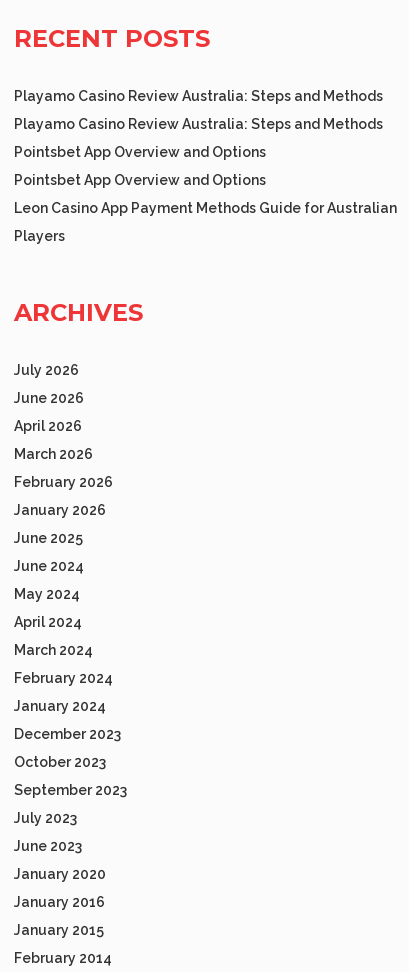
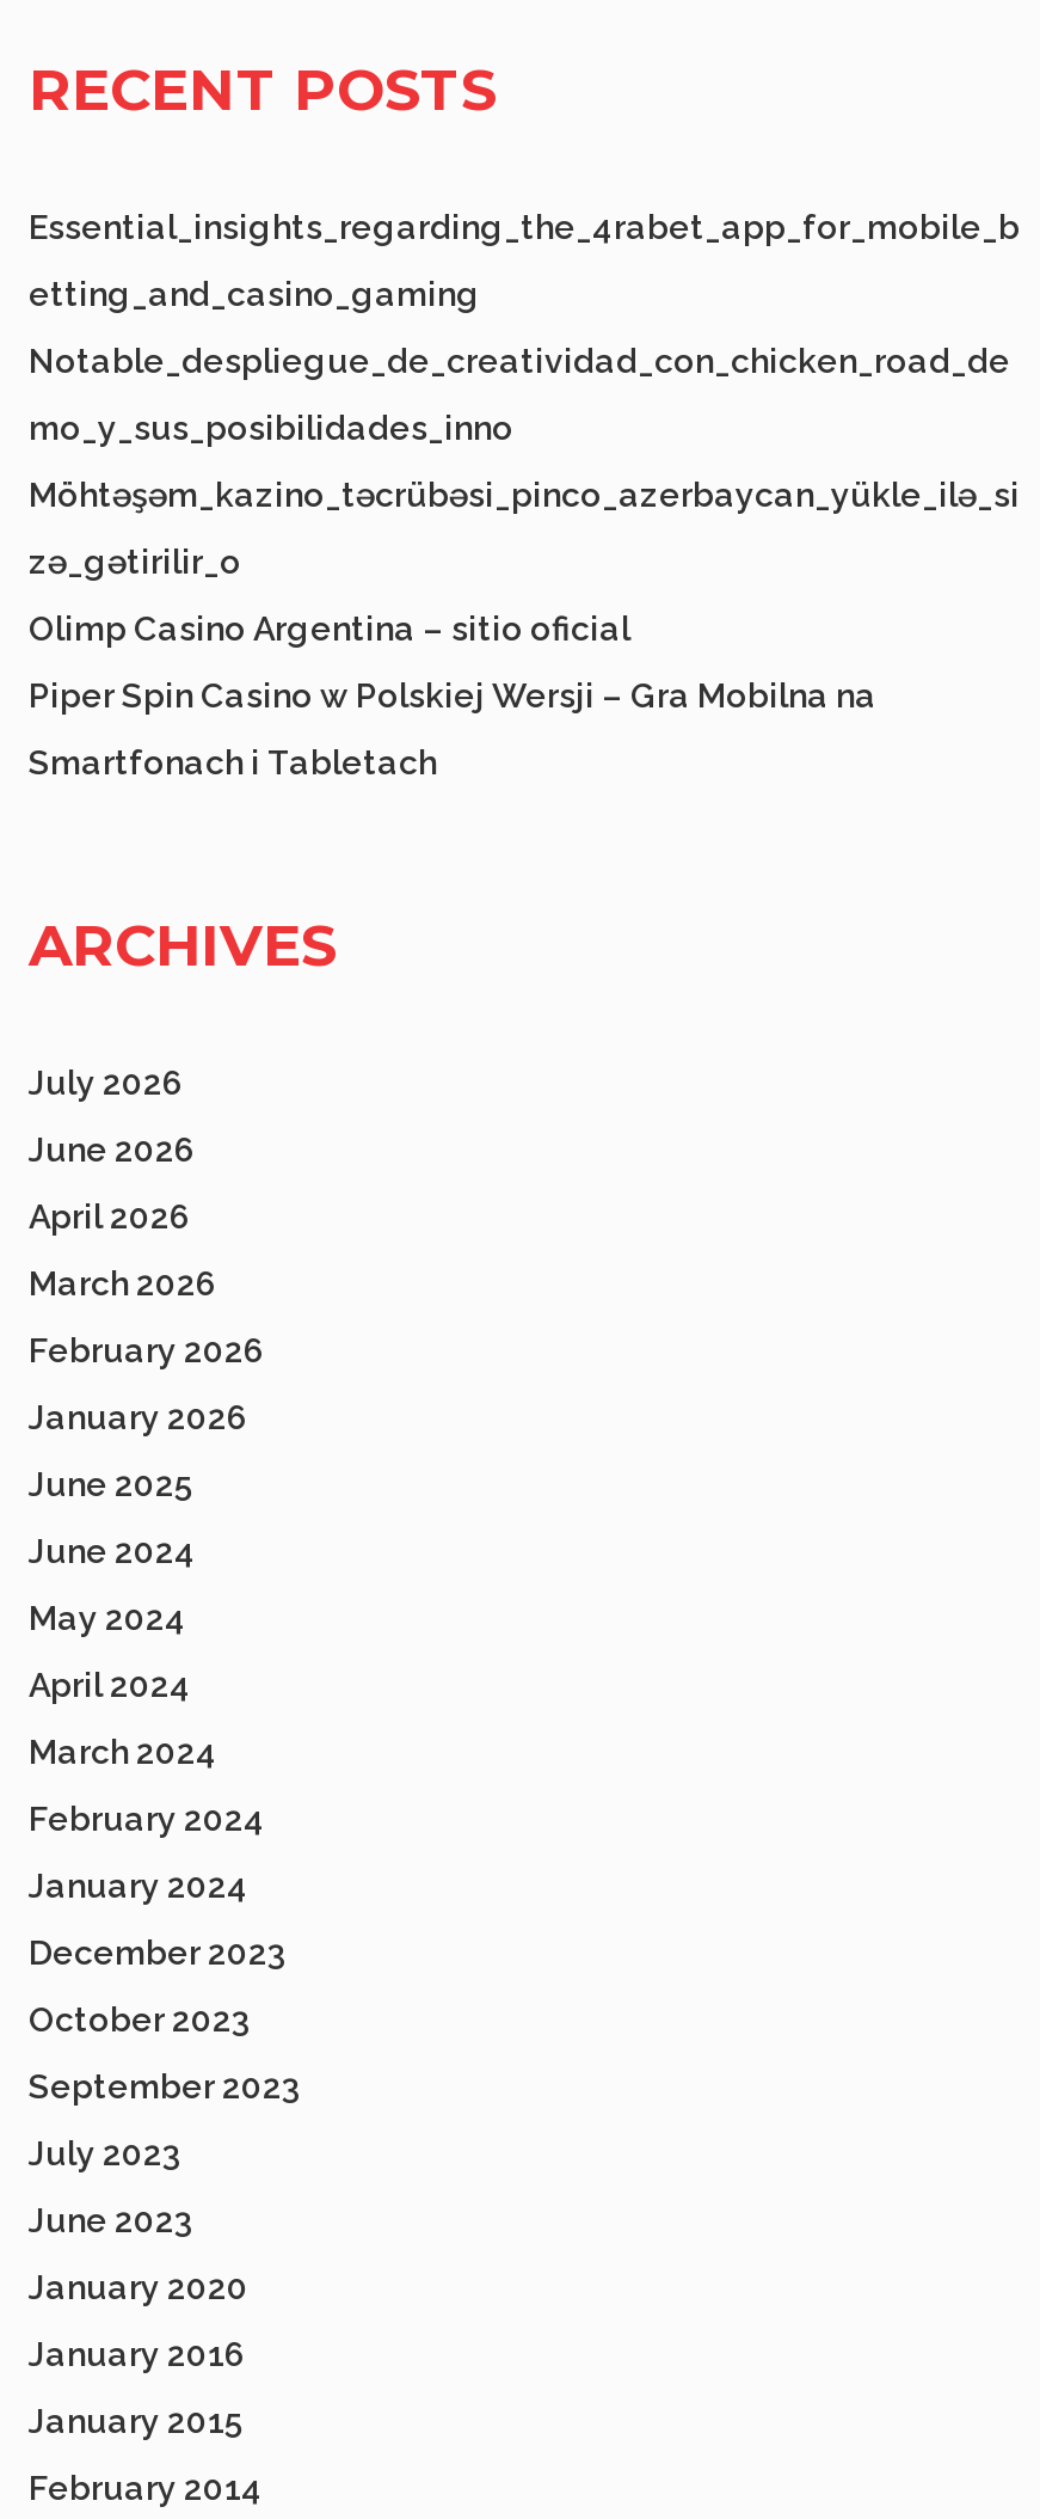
[14,88,397,244] Playamo Casino Review Australia: Steps and Methods | Playamo Casino Review Australia: Steps and Methods | Pointsbet App Overview and Options | Pointsbet App Overview and Options | Leon Casino App Payment Methods Guide for Australian | Players -> [29,208,1020,782] Essential_insights_regarding_the_4rabet_app_for_mobile_b | etting_and_casino_gaming | Notable_despliegue_de_creatividad_con_chicken_road_de | mo_y_sus_posibilidades_inno | Möhtəşəm_kazino_təcrübəsi_pinco_azerbaycan_yükle_ilə_si | zə_gətirilir_o | Olimp Casino Argentina – sitio oficial | Piper Spin Casino w Polskiej Wersji – Gra Mobilna na | Smartfonach i Tabletach

